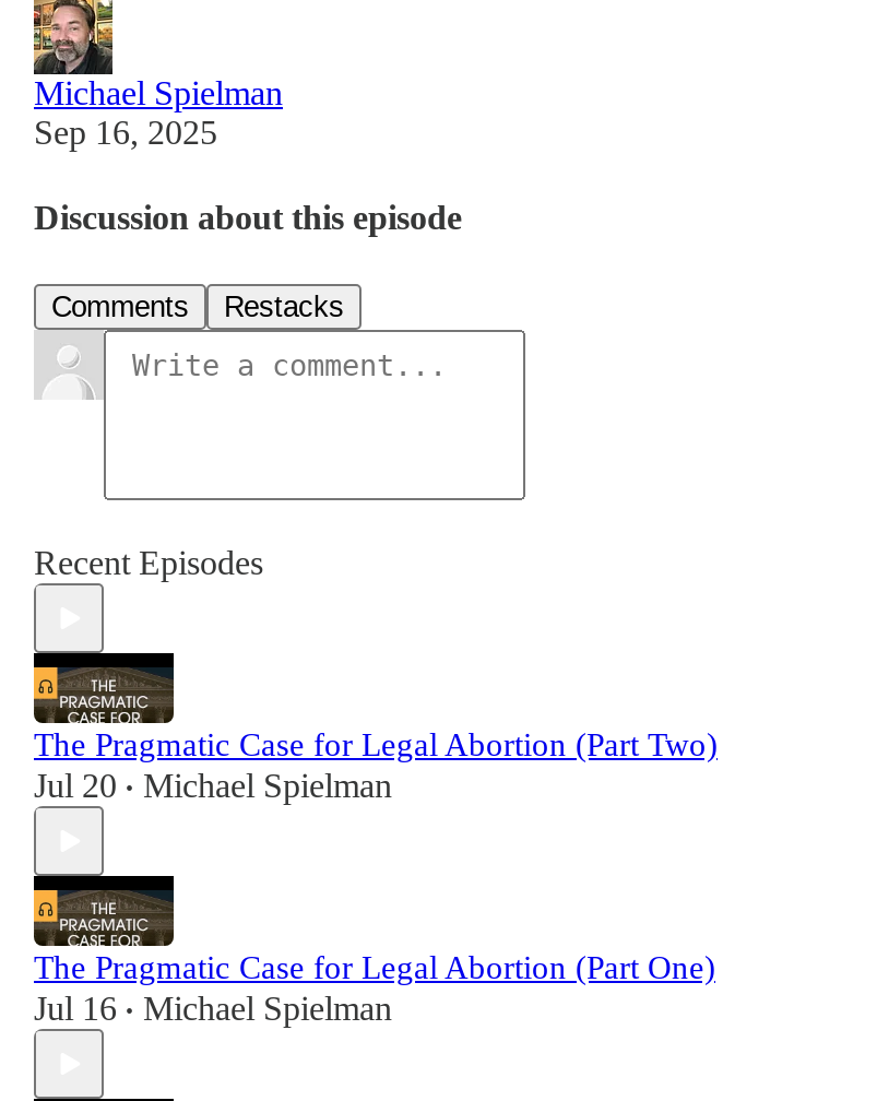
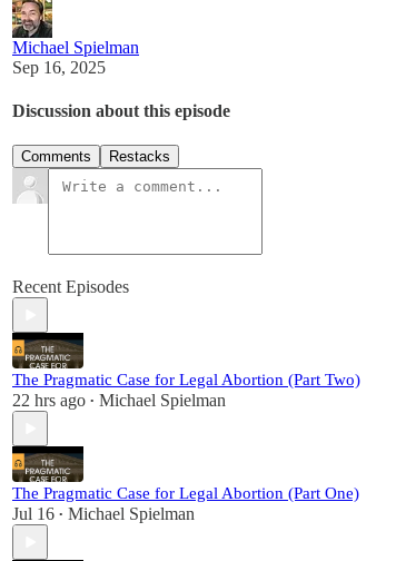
[34,767,392,805] Jul 20 • Michael Spielman -> [12,391,226,410] 22 hrs ago • Michael Spielman

